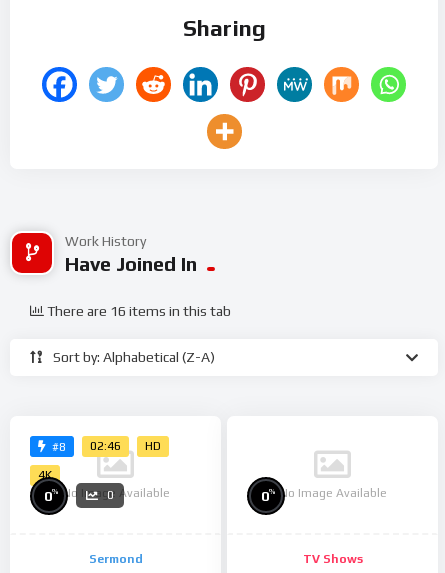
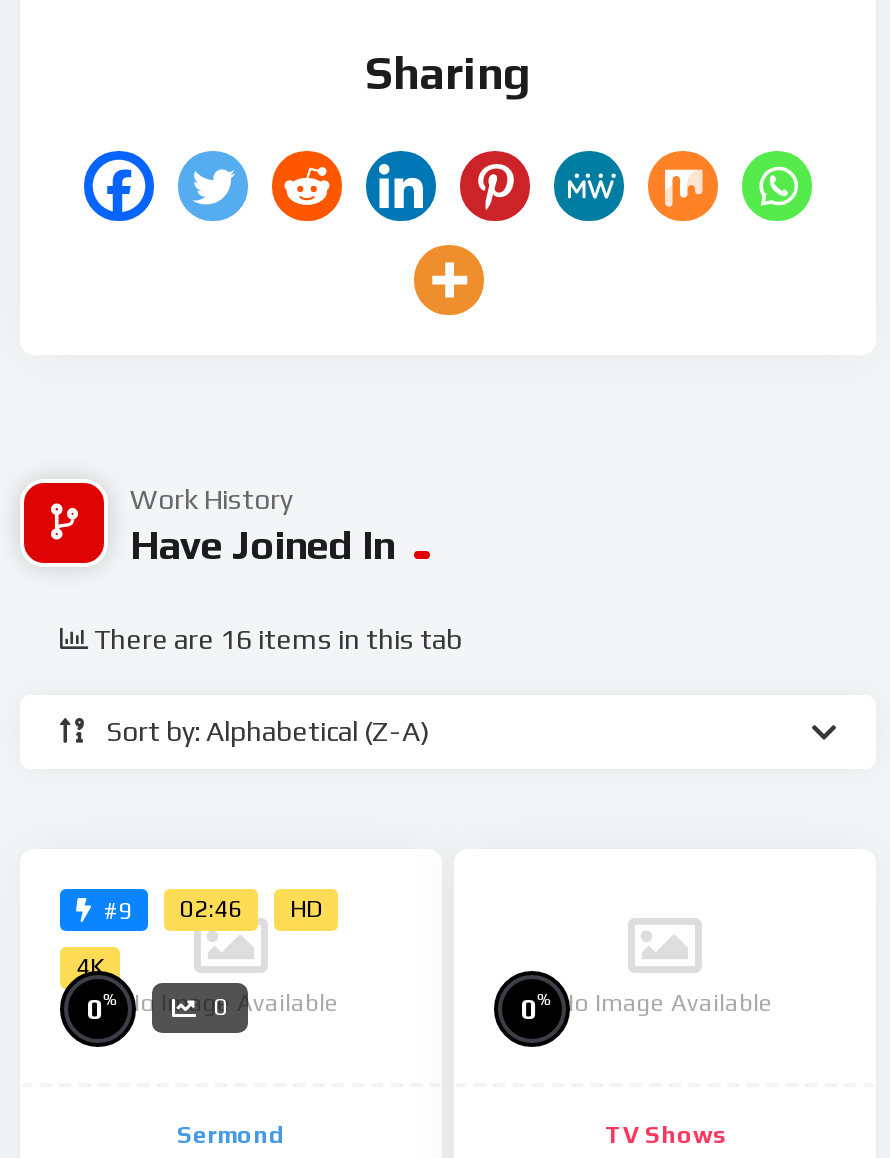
[52,439,161,454] #8 02:46 HD -> [104,896,322,925] #9 02:46 HD

